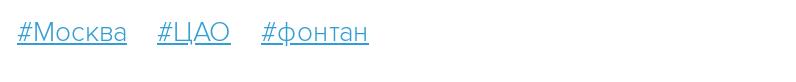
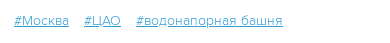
[261,15,369,49] #фонтан -> [136,12,283,29] #водонапорная башня

